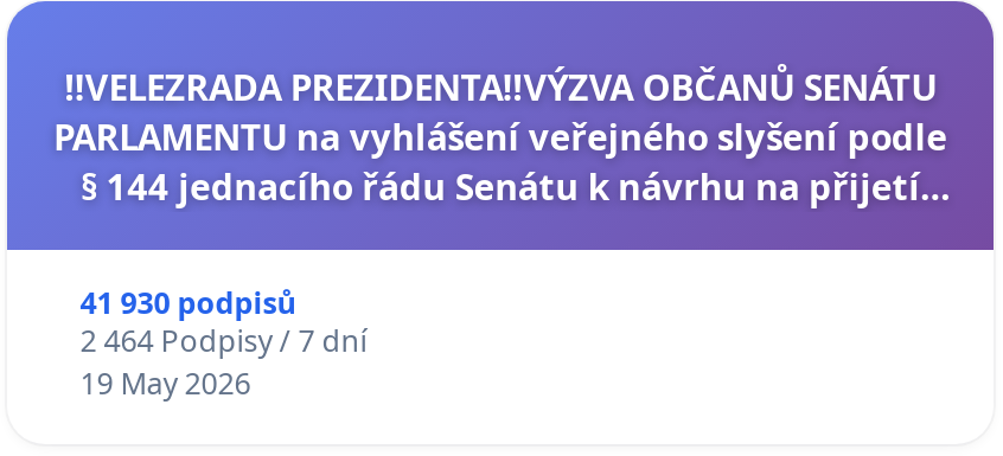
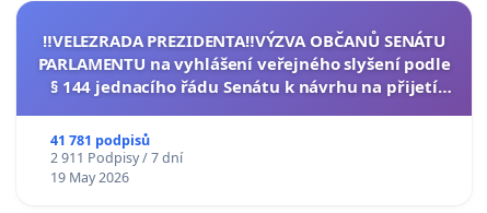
[80,284,296,324] 41 930 podpisů -> [50,131,150,150] 41 781 podpisů
[80,322,367,362] 2 464 Podpisy / 7 dní -> [50,148,183,167] 2 911 Podpisy / 7 dní

